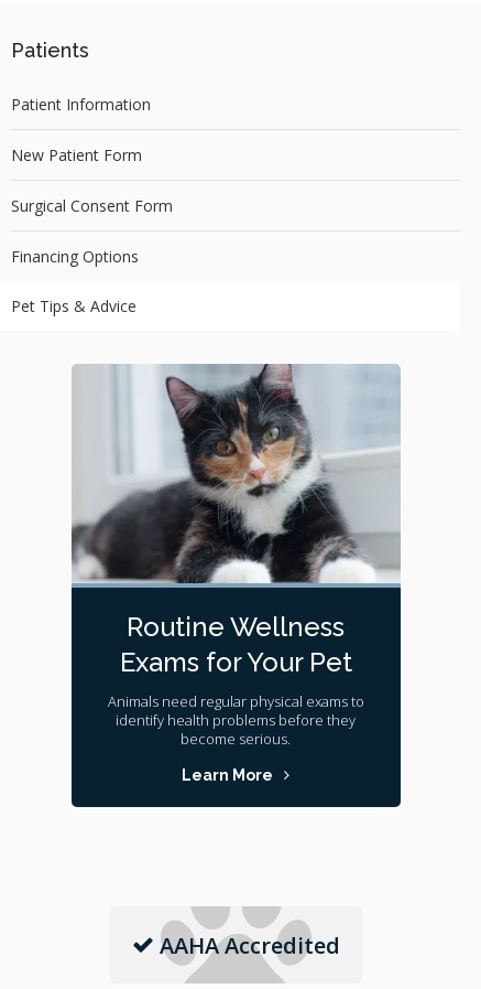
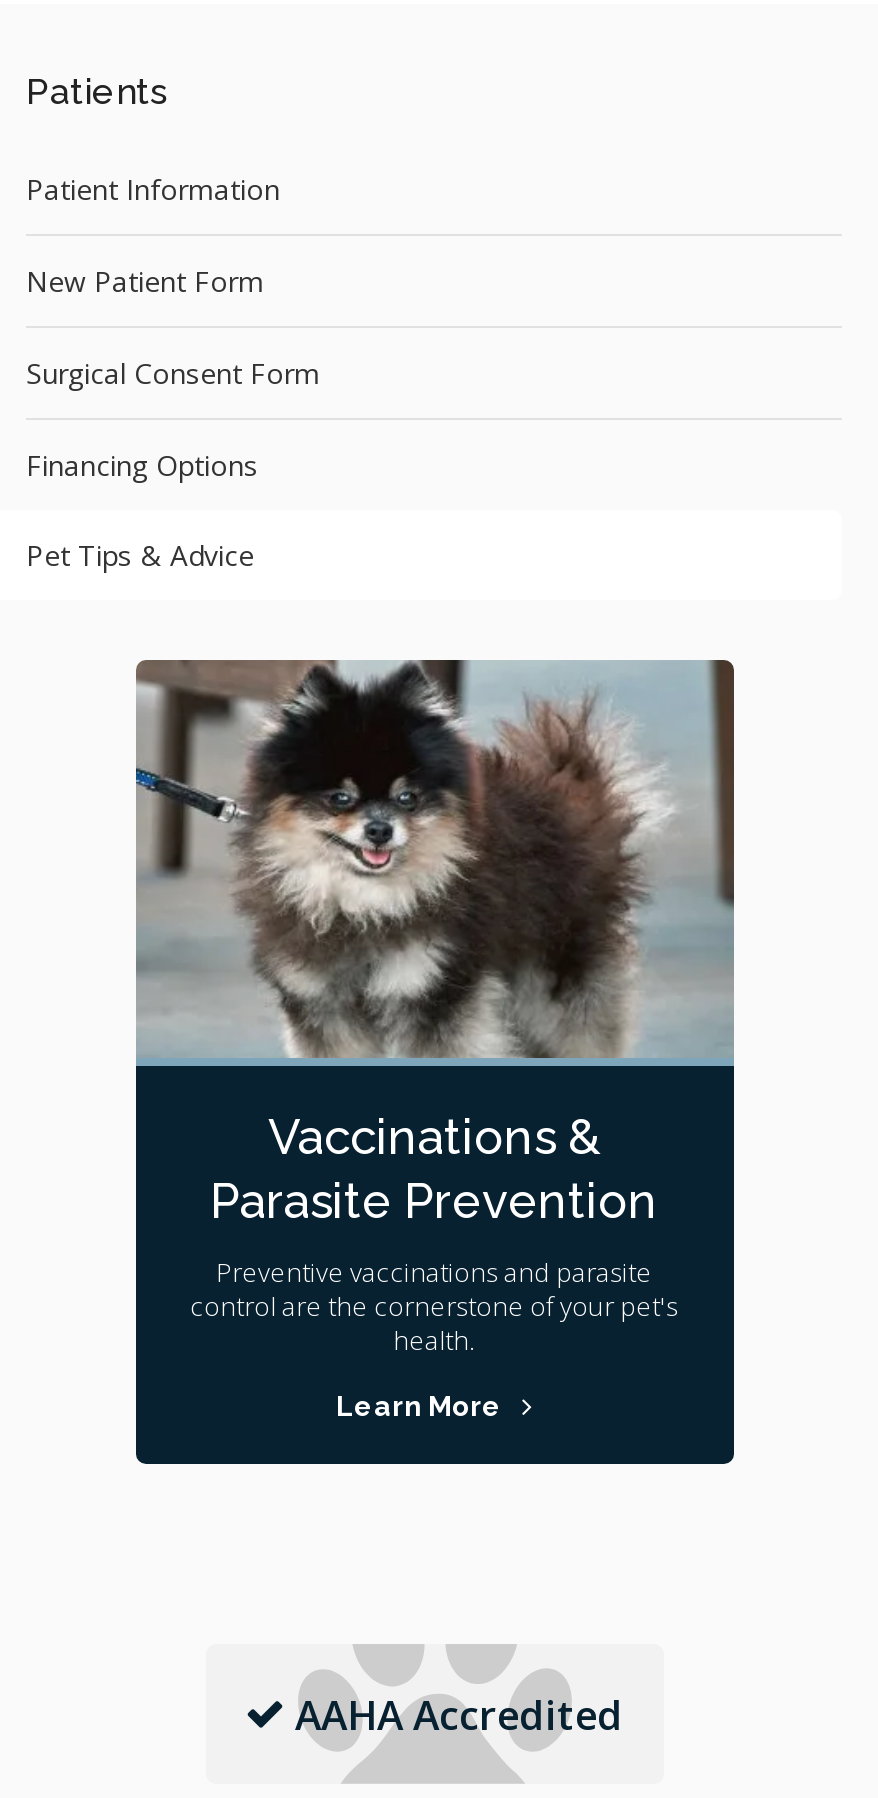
[73,364,401,749] [image] | Routine Wellness | Exams for Your Pet | Animals need regular physical exams to | identify health problems before they | become serious. -> [136,658,736,1358] [image] | Vaccinations & | Parasite Prevention | Preventive vaccinations and parasite | control are the cornerstone of your pet's | health.

